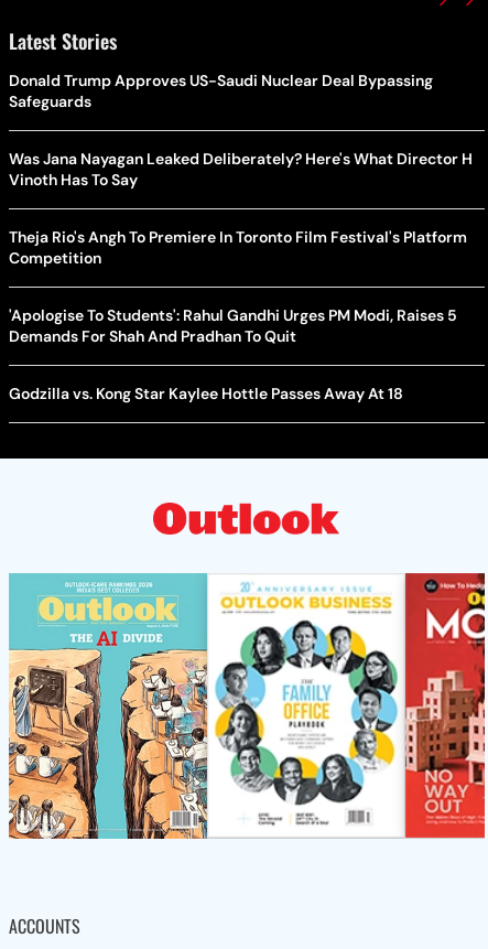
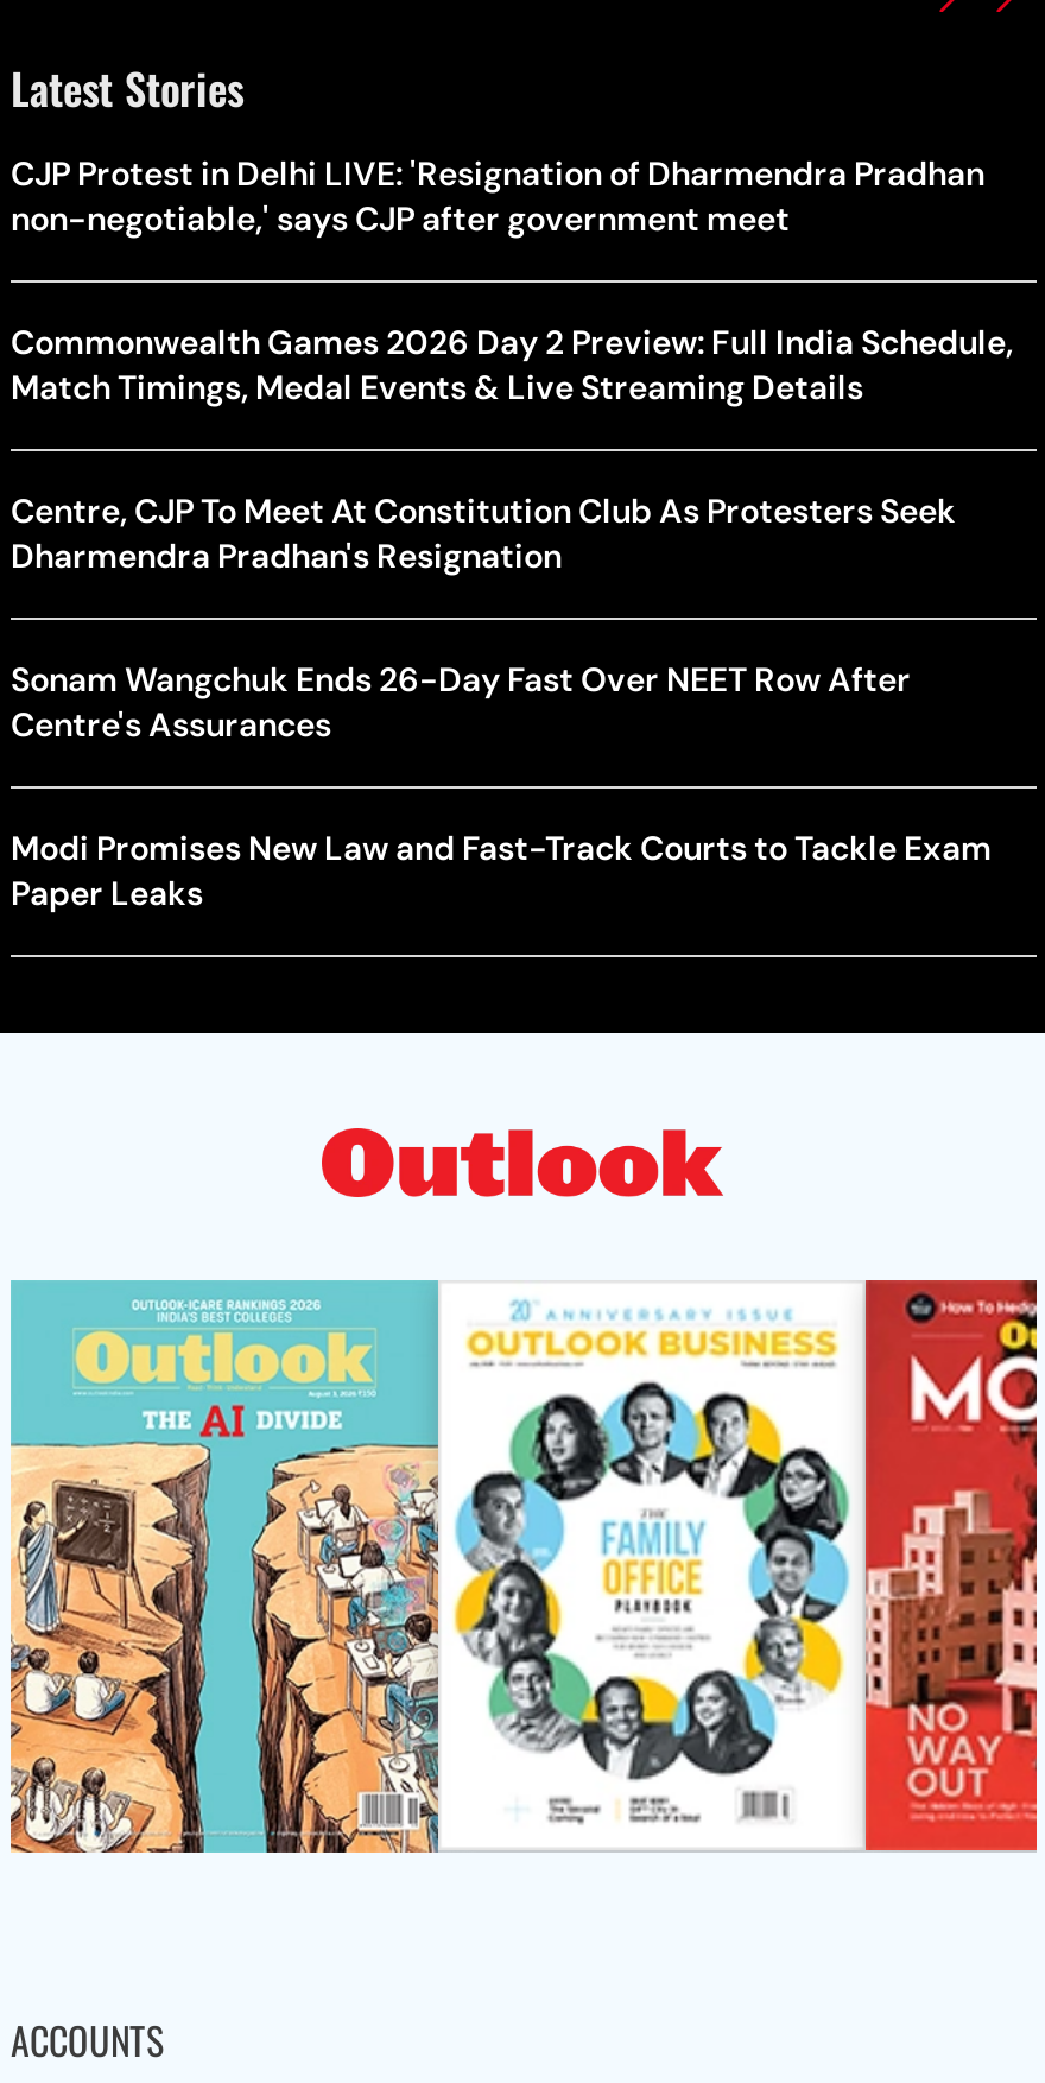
[9,71,433,111] Donald Trump Approves US-Saudi Nuclear Deal Bypassing | Safeguards -> [11,152,984,240] CJP Protest in Delhi LIVE: 'Resignation of Dharmendra Pradhan | non-negotiable,' says CJP after government meet
[9,149,473,190] Was Jana Nayagan Leaked Deliberately? Here's What Director H | Vinoth Has To Say -> [11,321,1013,409] Commonwealth Games 2026 Day 2 Preview: Full India Schedule, | Match Timings, Medal Events & Live Streaming Details
[9,227,467,268] Theja Rio's Angh To Premiere In Toronto Film Festival's Platform | Competition -> [11,489,956,577] Centre, CJP To Meet At Constitution Club As Protesters Seek | Dharmendra Pradhan's Resignation
[9,305,457,346] 'Apologise To Students': Rahul Gandhi Urges PM Modi, Raises 5 | Demands For Shah And Pradhan To Quit -> [11,658,911,746] Sonam Wangchuk Ends 26-Day Fast Over NEET Row After | Centre's Assurances
[9,384,403,403] Godzilla vs. Kong Star Kaylee Hottle Passes Away At 18 -> [11,827,992,914] Modi Promises New Law and Fast-Track Courts to Tackle Exam | Paper Leaks

